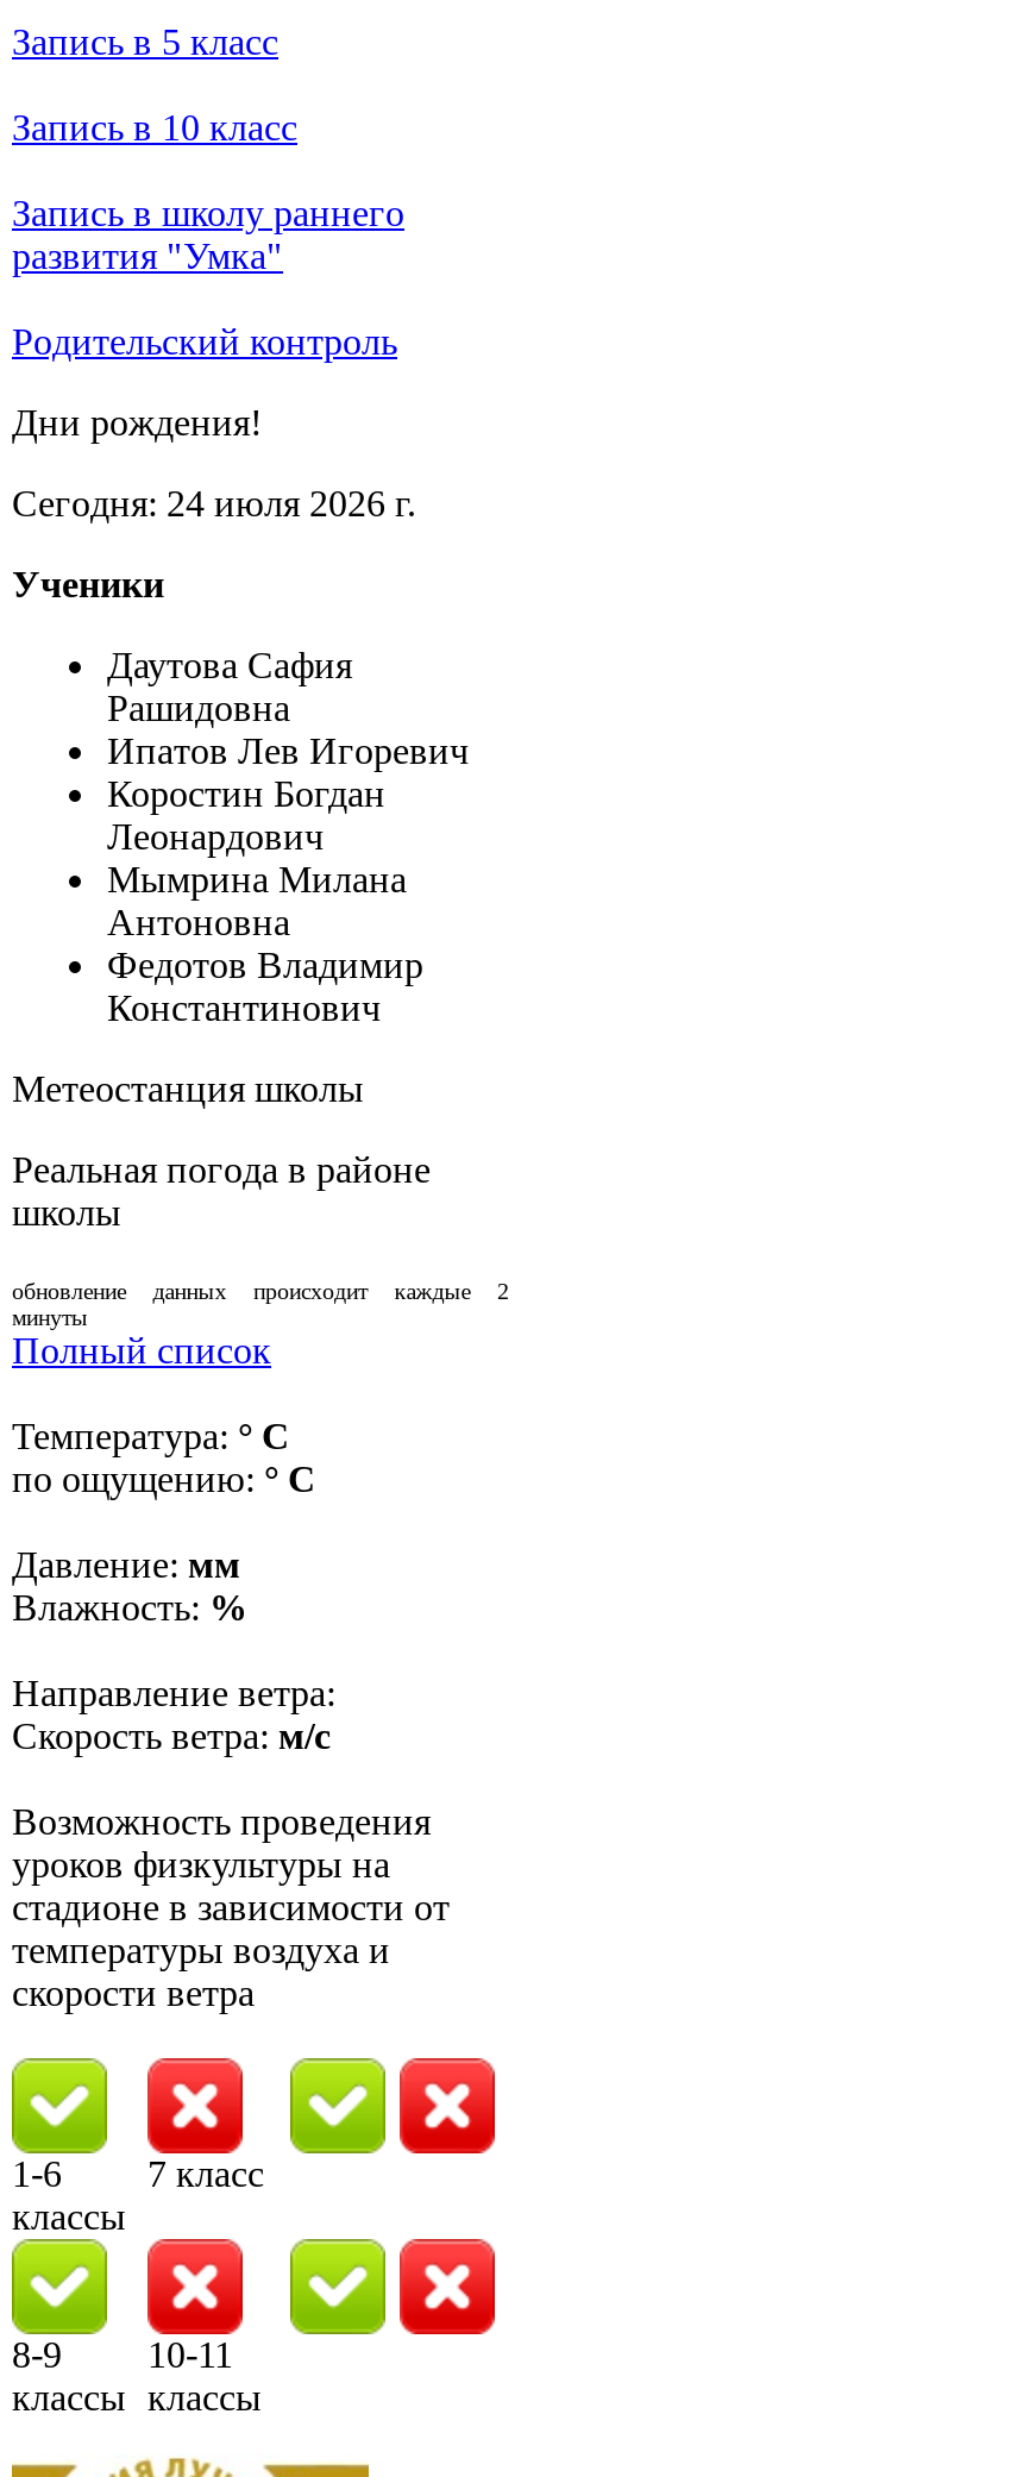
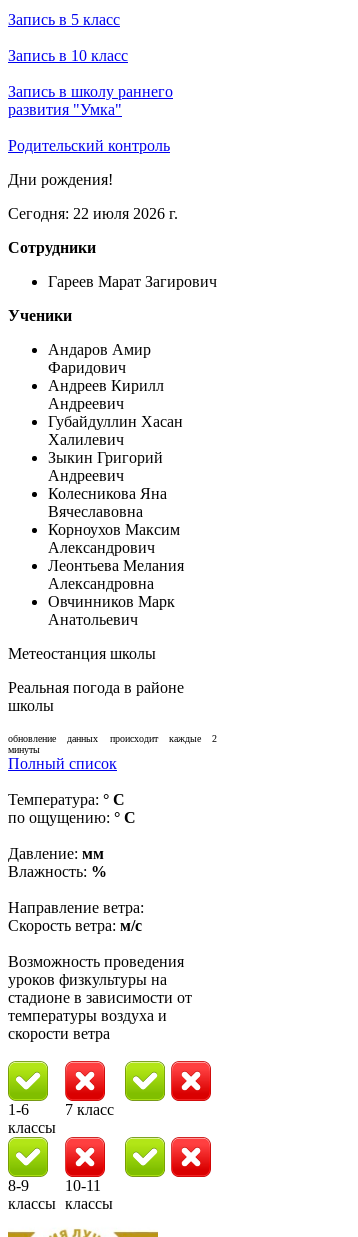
[12,482,416,523] Сегодня: 24 июля 2026 г. -> [8,205,217,290] Сегодня: 22 июля 2026 г. | Сотрудники | Гареев Марат Загирович
[107,644,469,1027] Даутова Сафия | Рашидовна | Ипатов Лев Игоревич | Коростин Богдан | Леонардович | Мымрина Милана | Антоновна | Федотов Владимир | Константинович -> [48,341,184,628] Андаров Амир | Фаридович | Андреев Кирилл | Андреевич | Губайдуллин Хасан | Халилевич | Зыкин Григорий | Андреевич | Колесникова Яна | Вячеславовна | Корноухов Максим | Александрович | Леонтьева Мелания | Александровна | Овчинников Марк | Анатольевич

